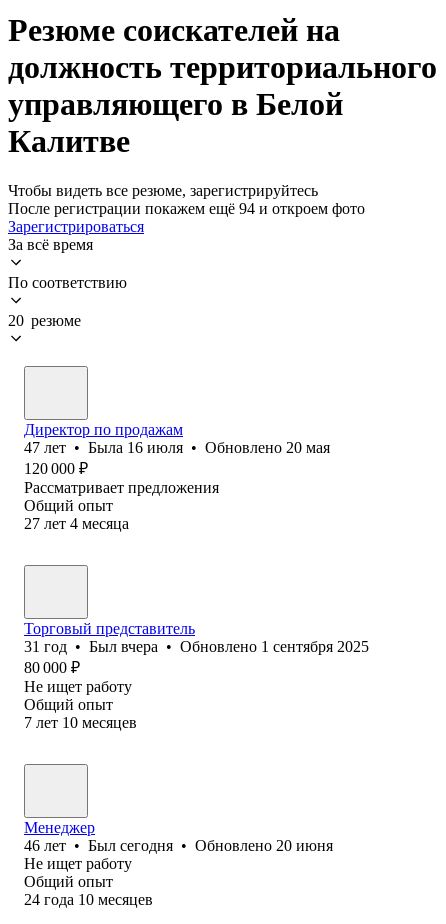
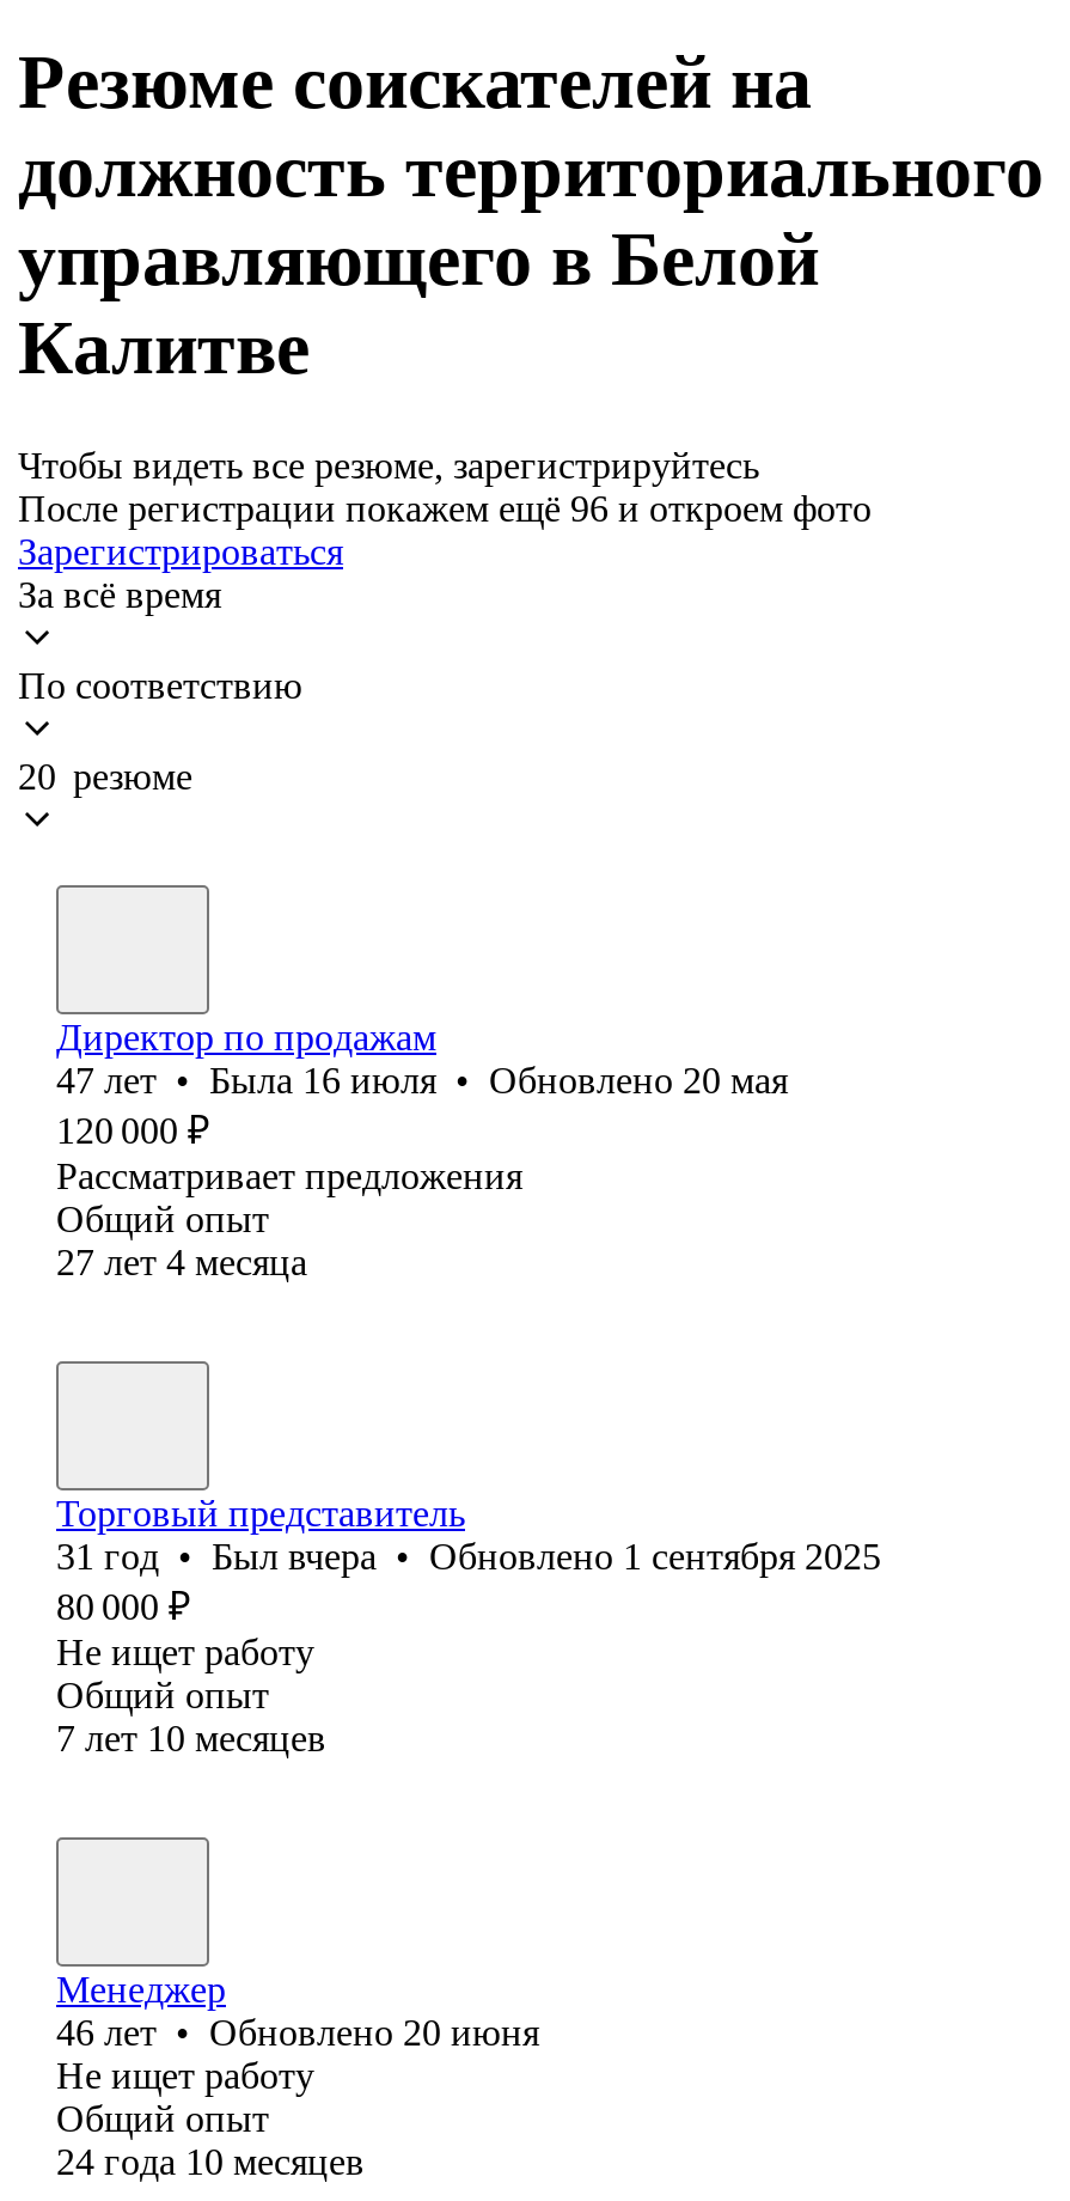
[8,200,365,217] После регистрации покажем ещё 94 и откроем фото -> [18,488,872,528] После регистрации покажем ещё 96 и откроем фото
[24,837,333,854] 46 лет • Был сегодня • Обновлено 20 июня -> [56,2012,539,2052] 46 лет • Обновлено 20 июня

